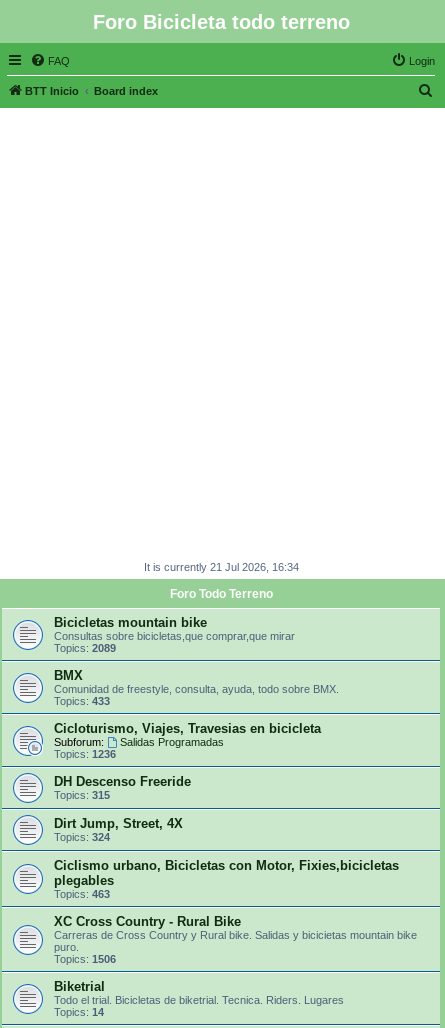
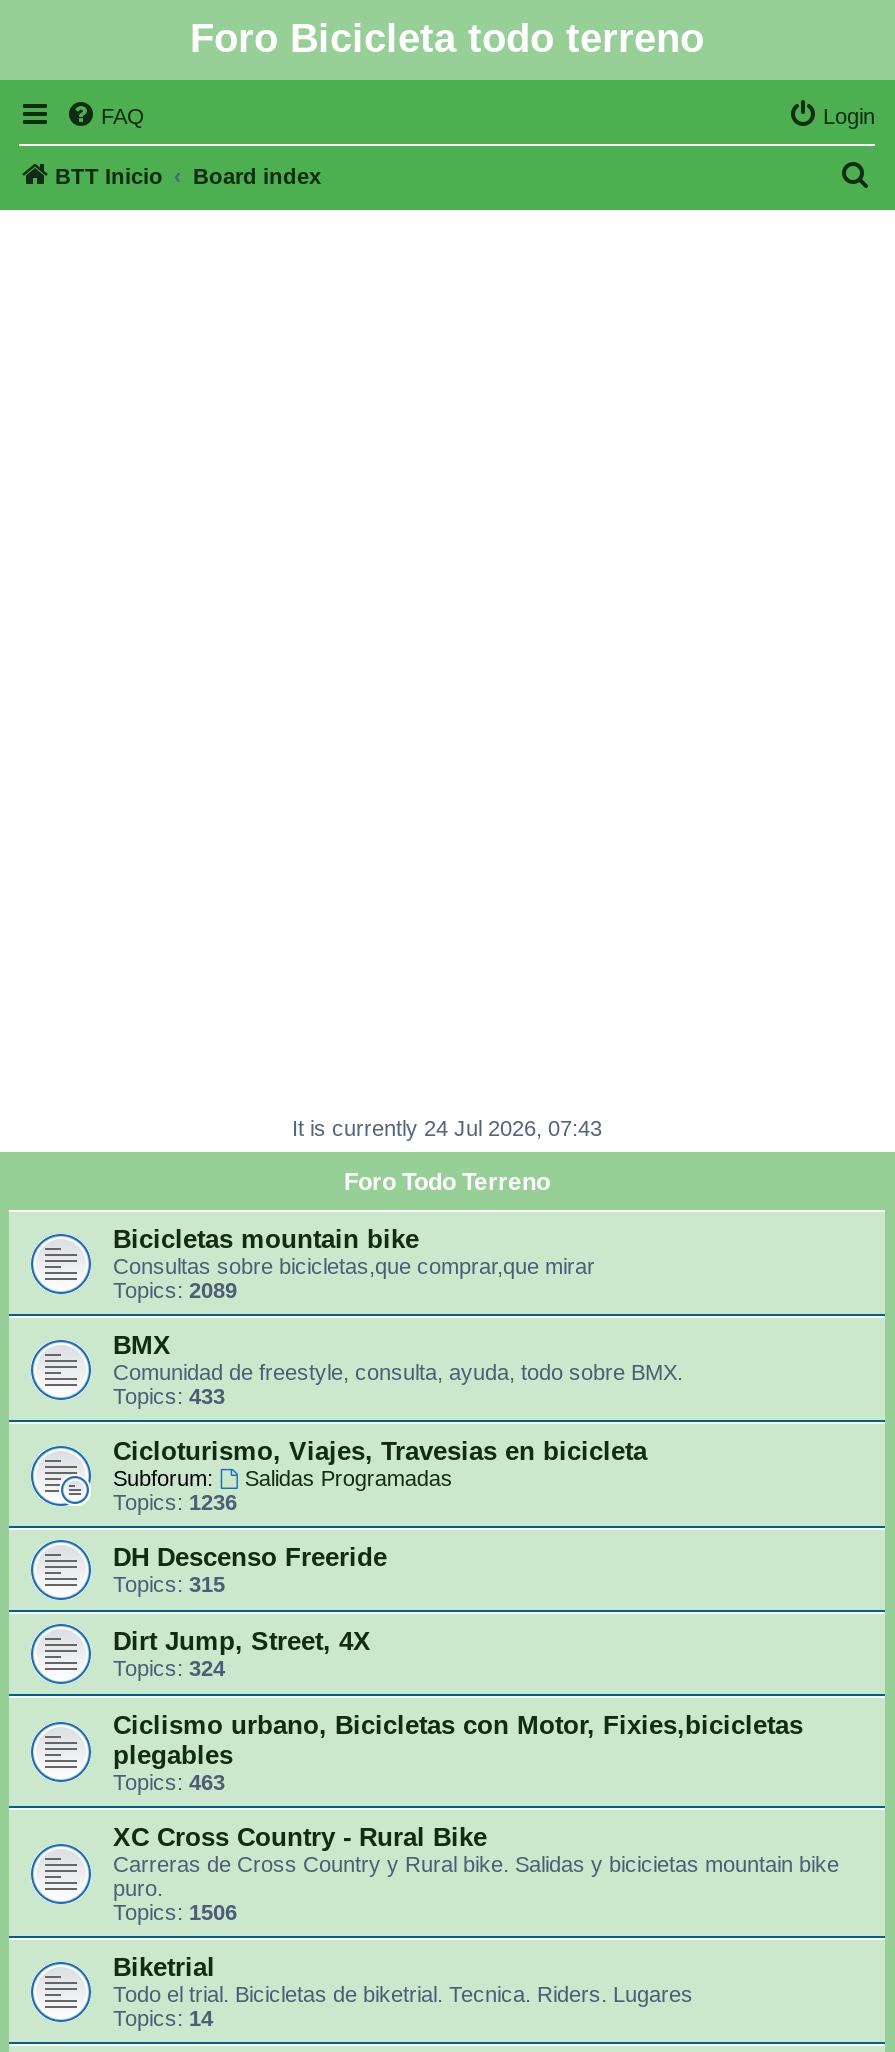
[143,561,298,573] It is currently 21 Jul 2026, 16:34 -> [292,1116,602,1140] It is currently 24 Jul 2026, 07:43

